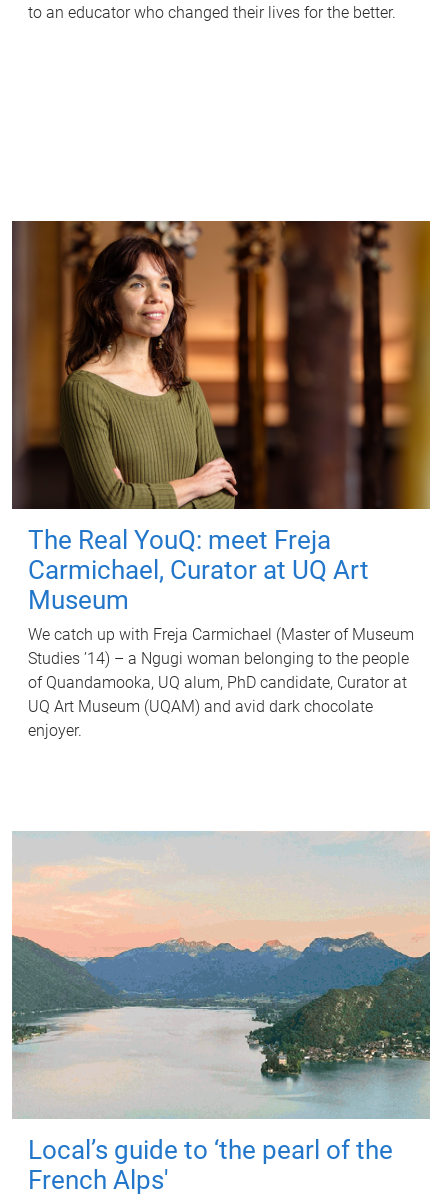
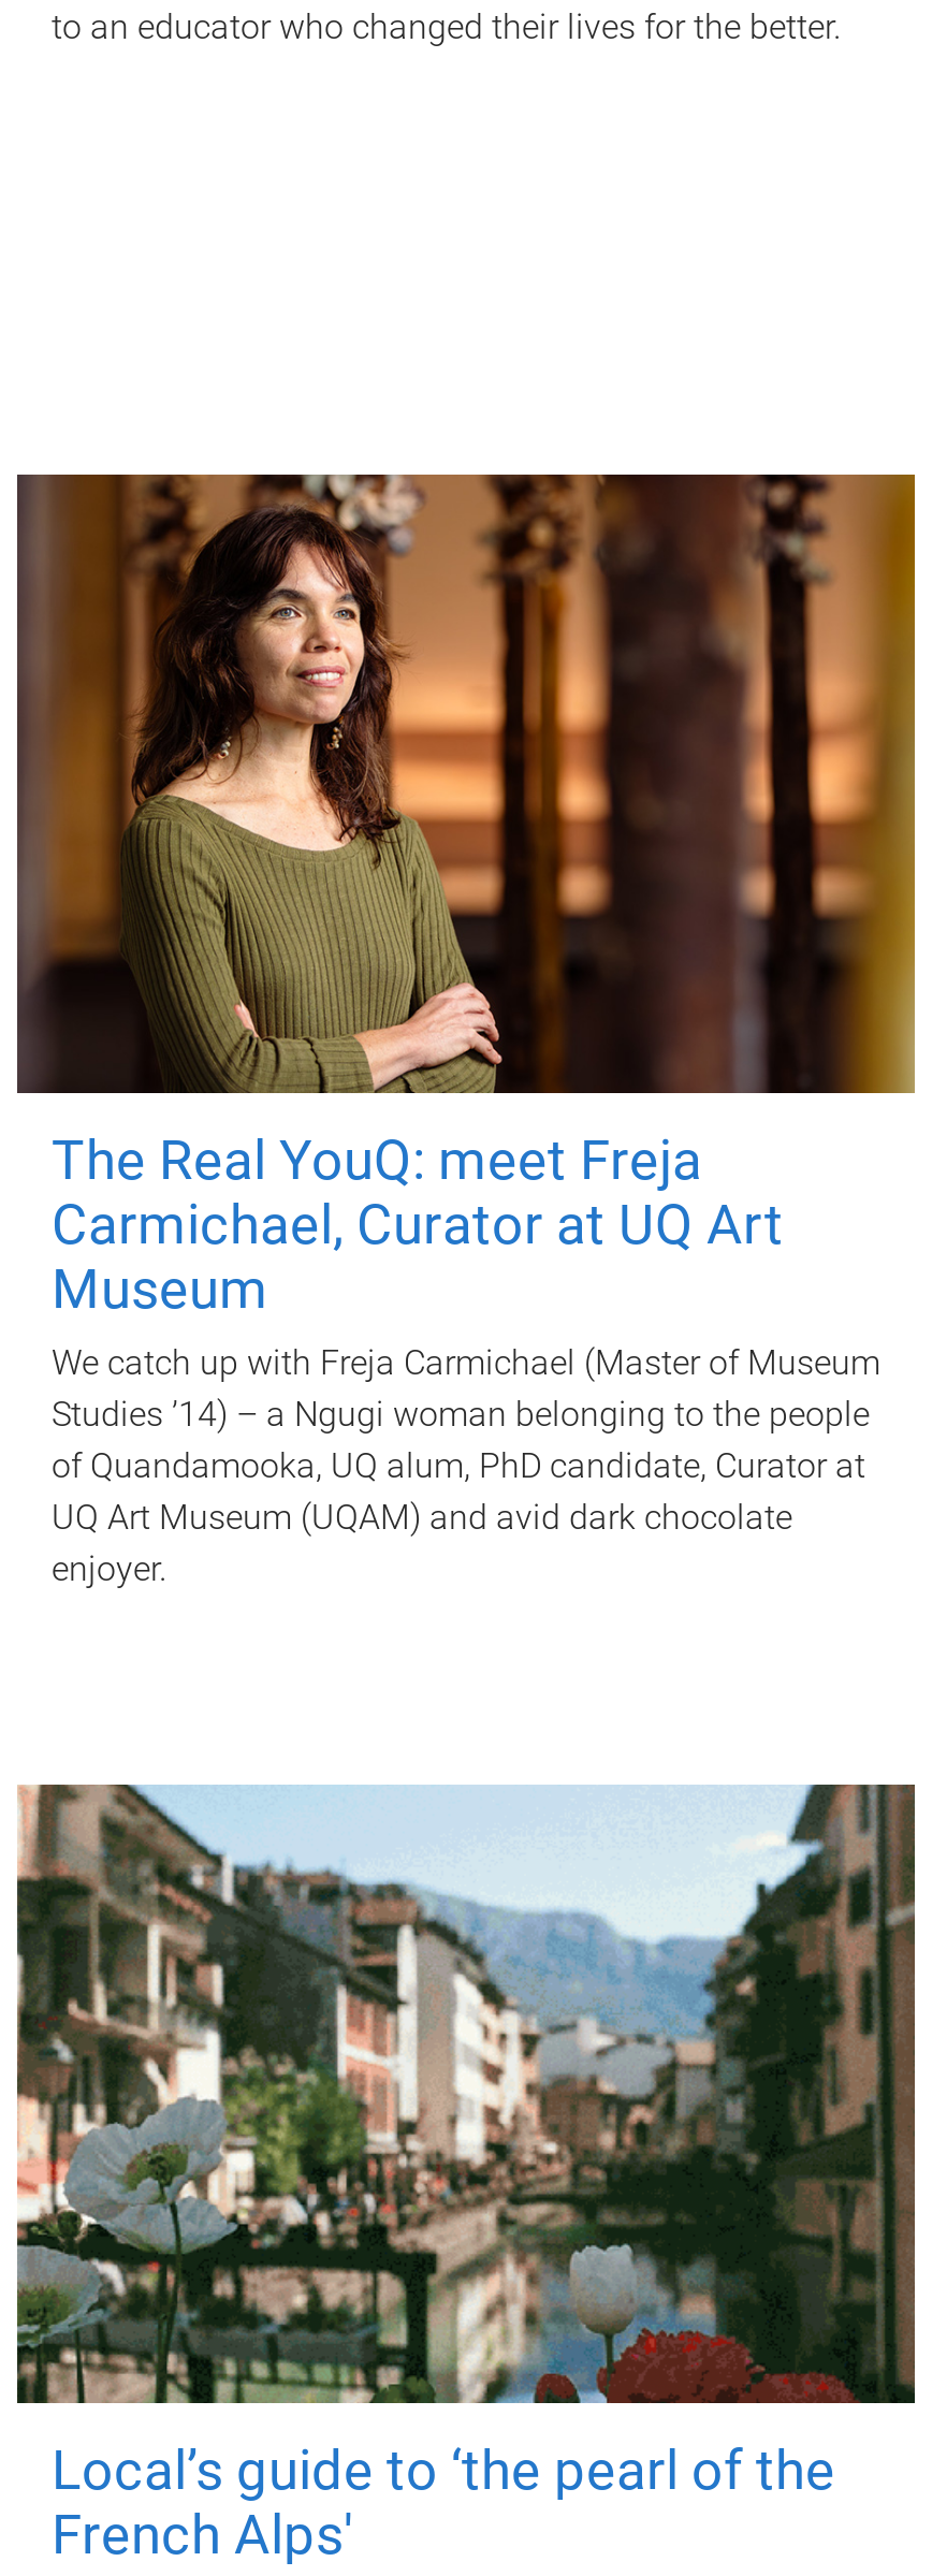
[11,831,430,1119] [image] -> [15,1782,917,2405] [image]

